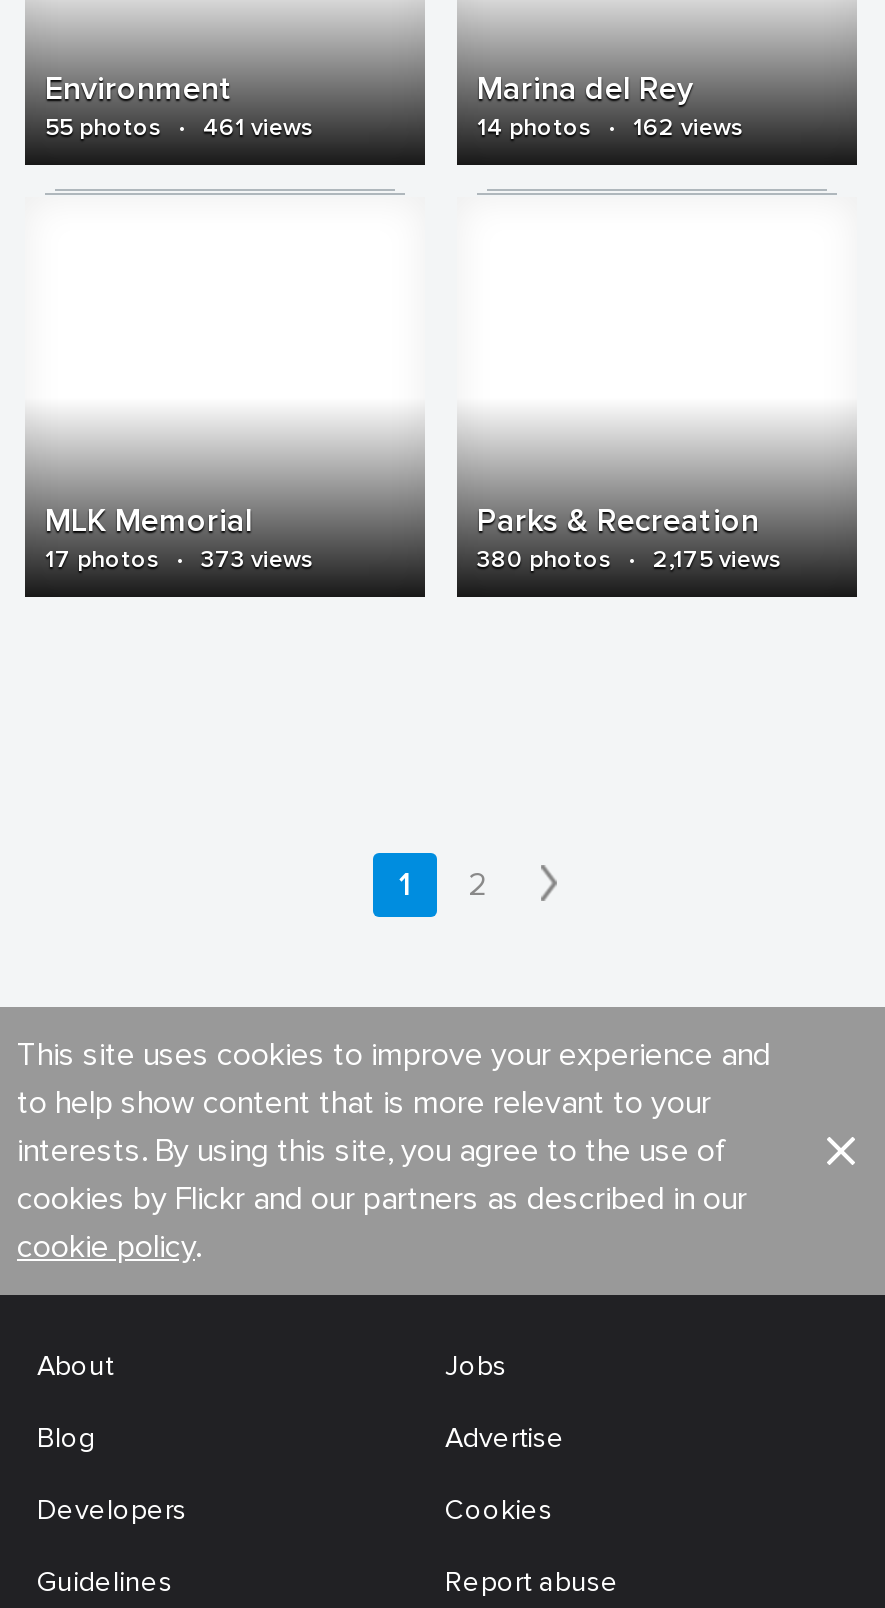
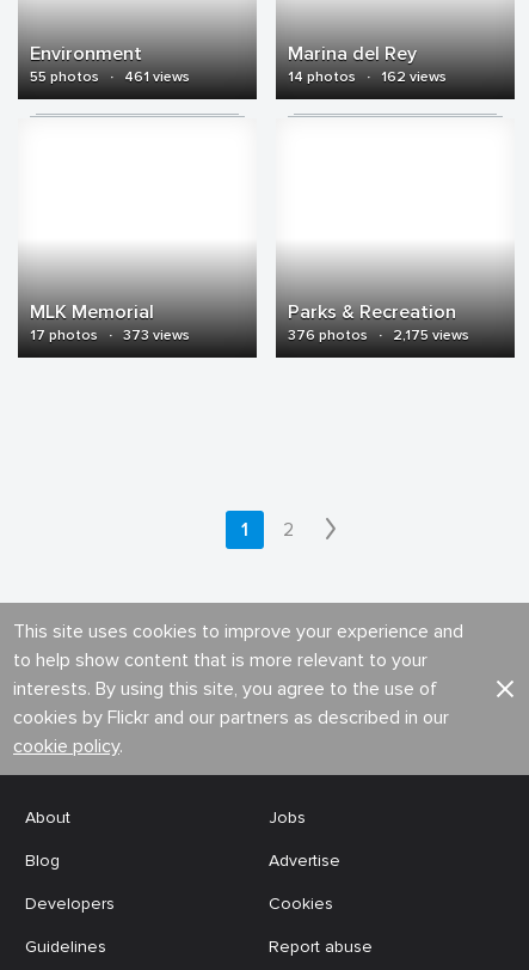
[477,545,781,575] 380 photos · 2,175 views -> [288,327,469,344] 376 photos · 2,175 views

